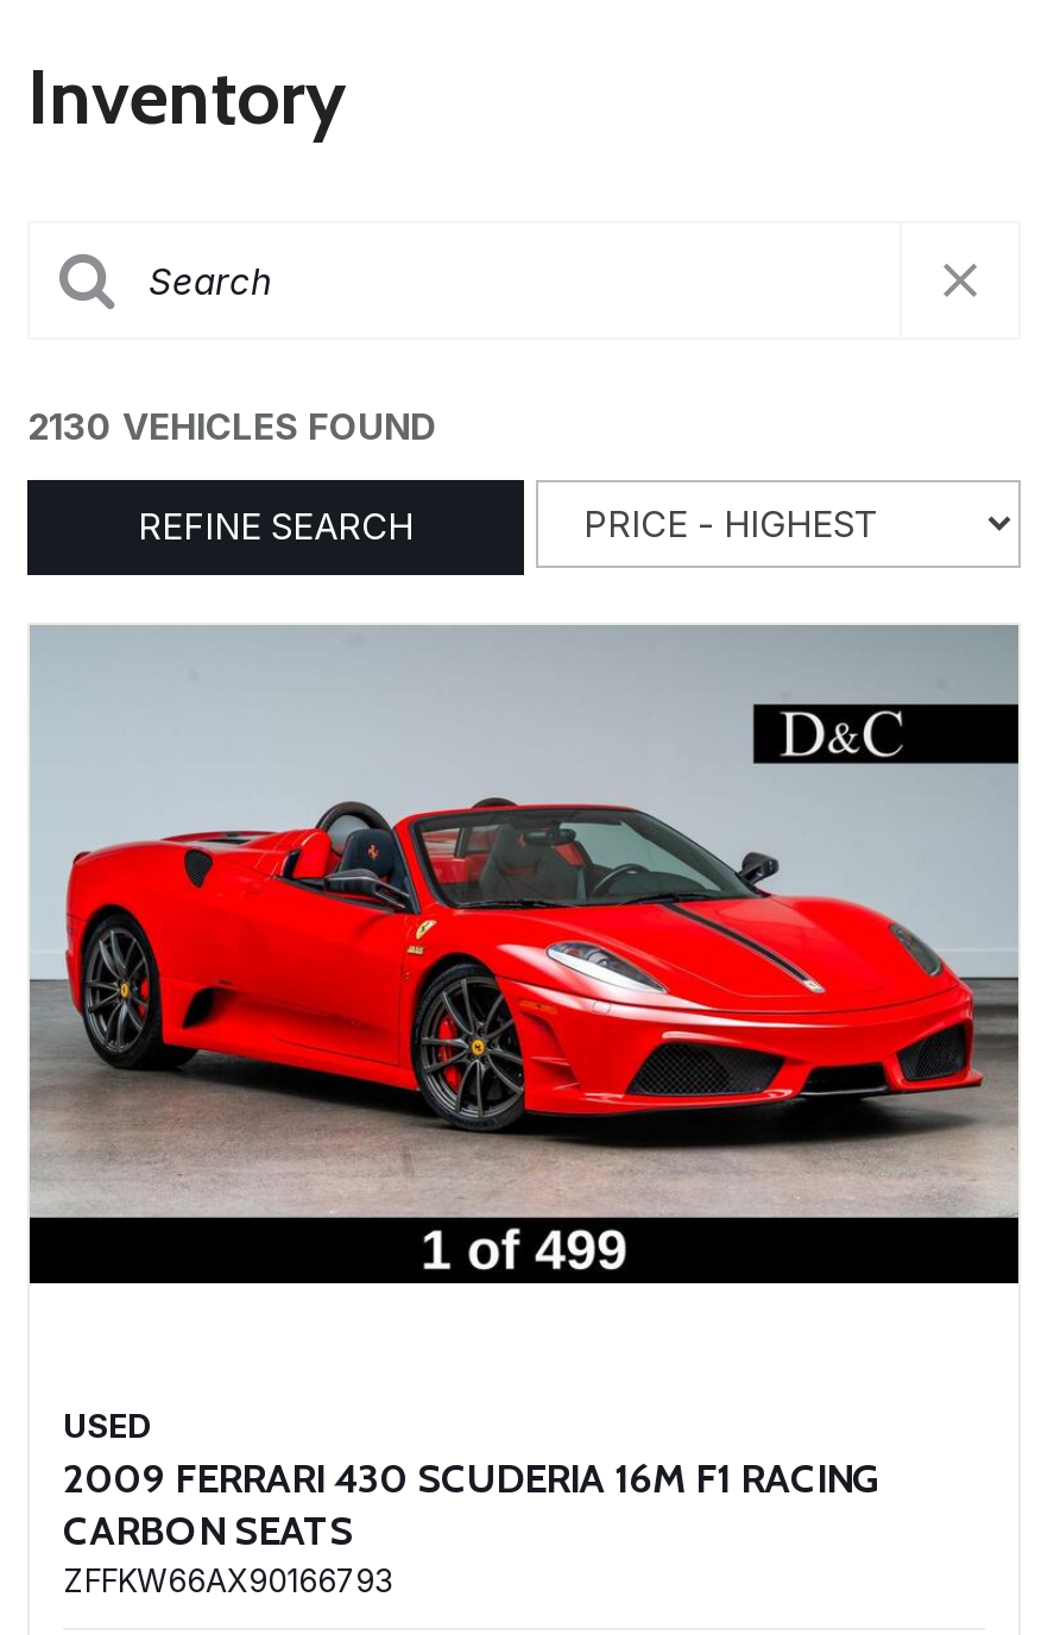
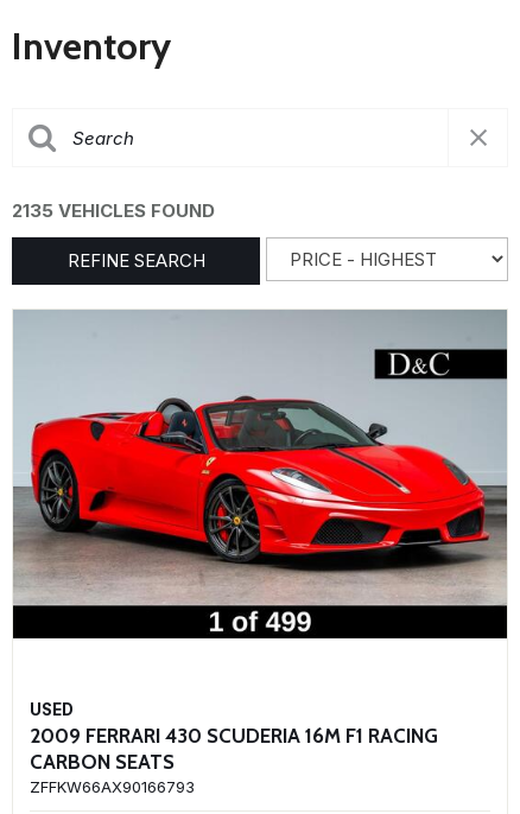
[27,404,436,449] 2130 VEHICLES FOUND -> [12,199,215,222] 2135 VEHICLES FOUND

